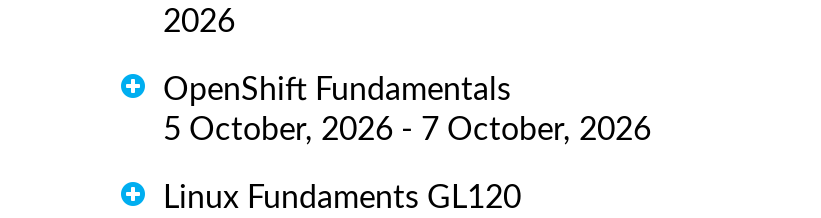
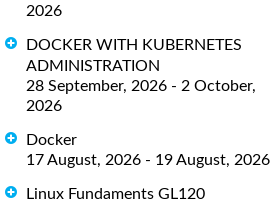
[163,74,651,146] OpenShift Fundamentals | 5 October, 2026 - 7 October, 2026 -> [26,37,270,168] DOCKER WITH KUBERNETES | ADMINISTRATION | 28 September, 2026 - 2 October, | 2026 | Docker | 17 August, 2026 - 19 August, 2026

